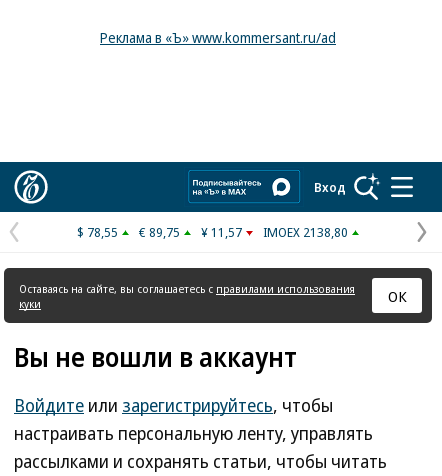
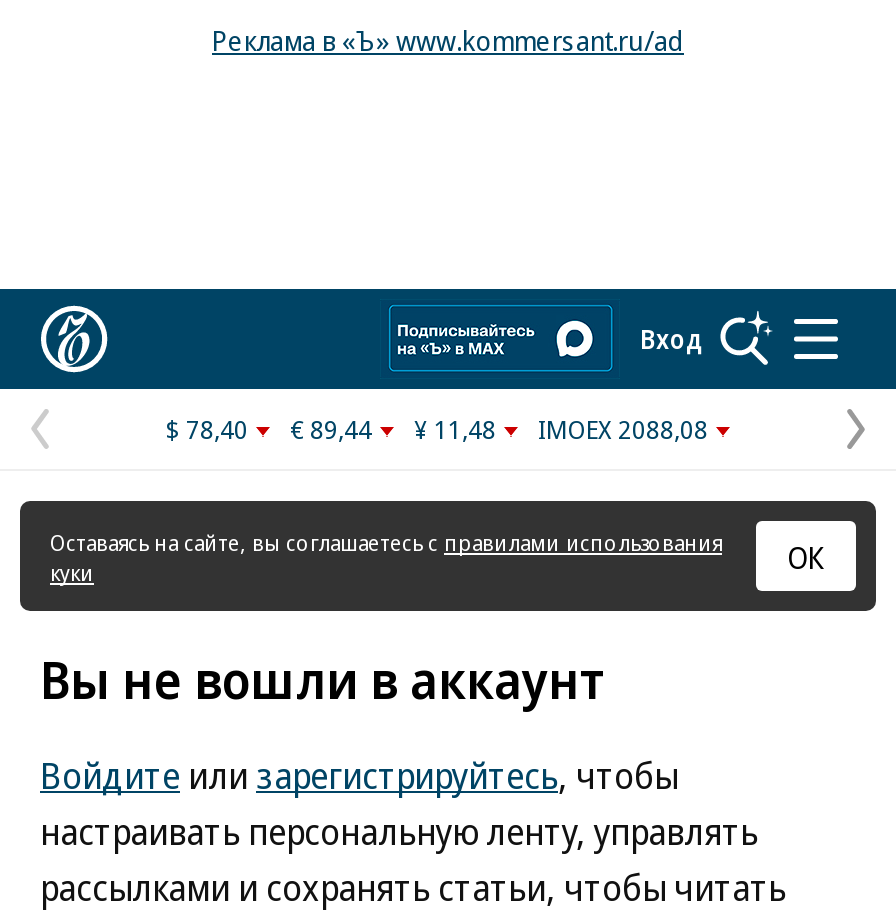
[77,223,118,241] $ 78,55 -> [166,411,248,447] $ 78,40
[139,223,180,241] € 89,75 -> [290,411,372,447] € 89,44
[201,223,242,241] ¥ 11,57 -> [414,411,496,447] ¥ 11,48
[263,223,348,241] IMOEX 2138,80 -> [538,411,708,447] IMOEX 2088,08

